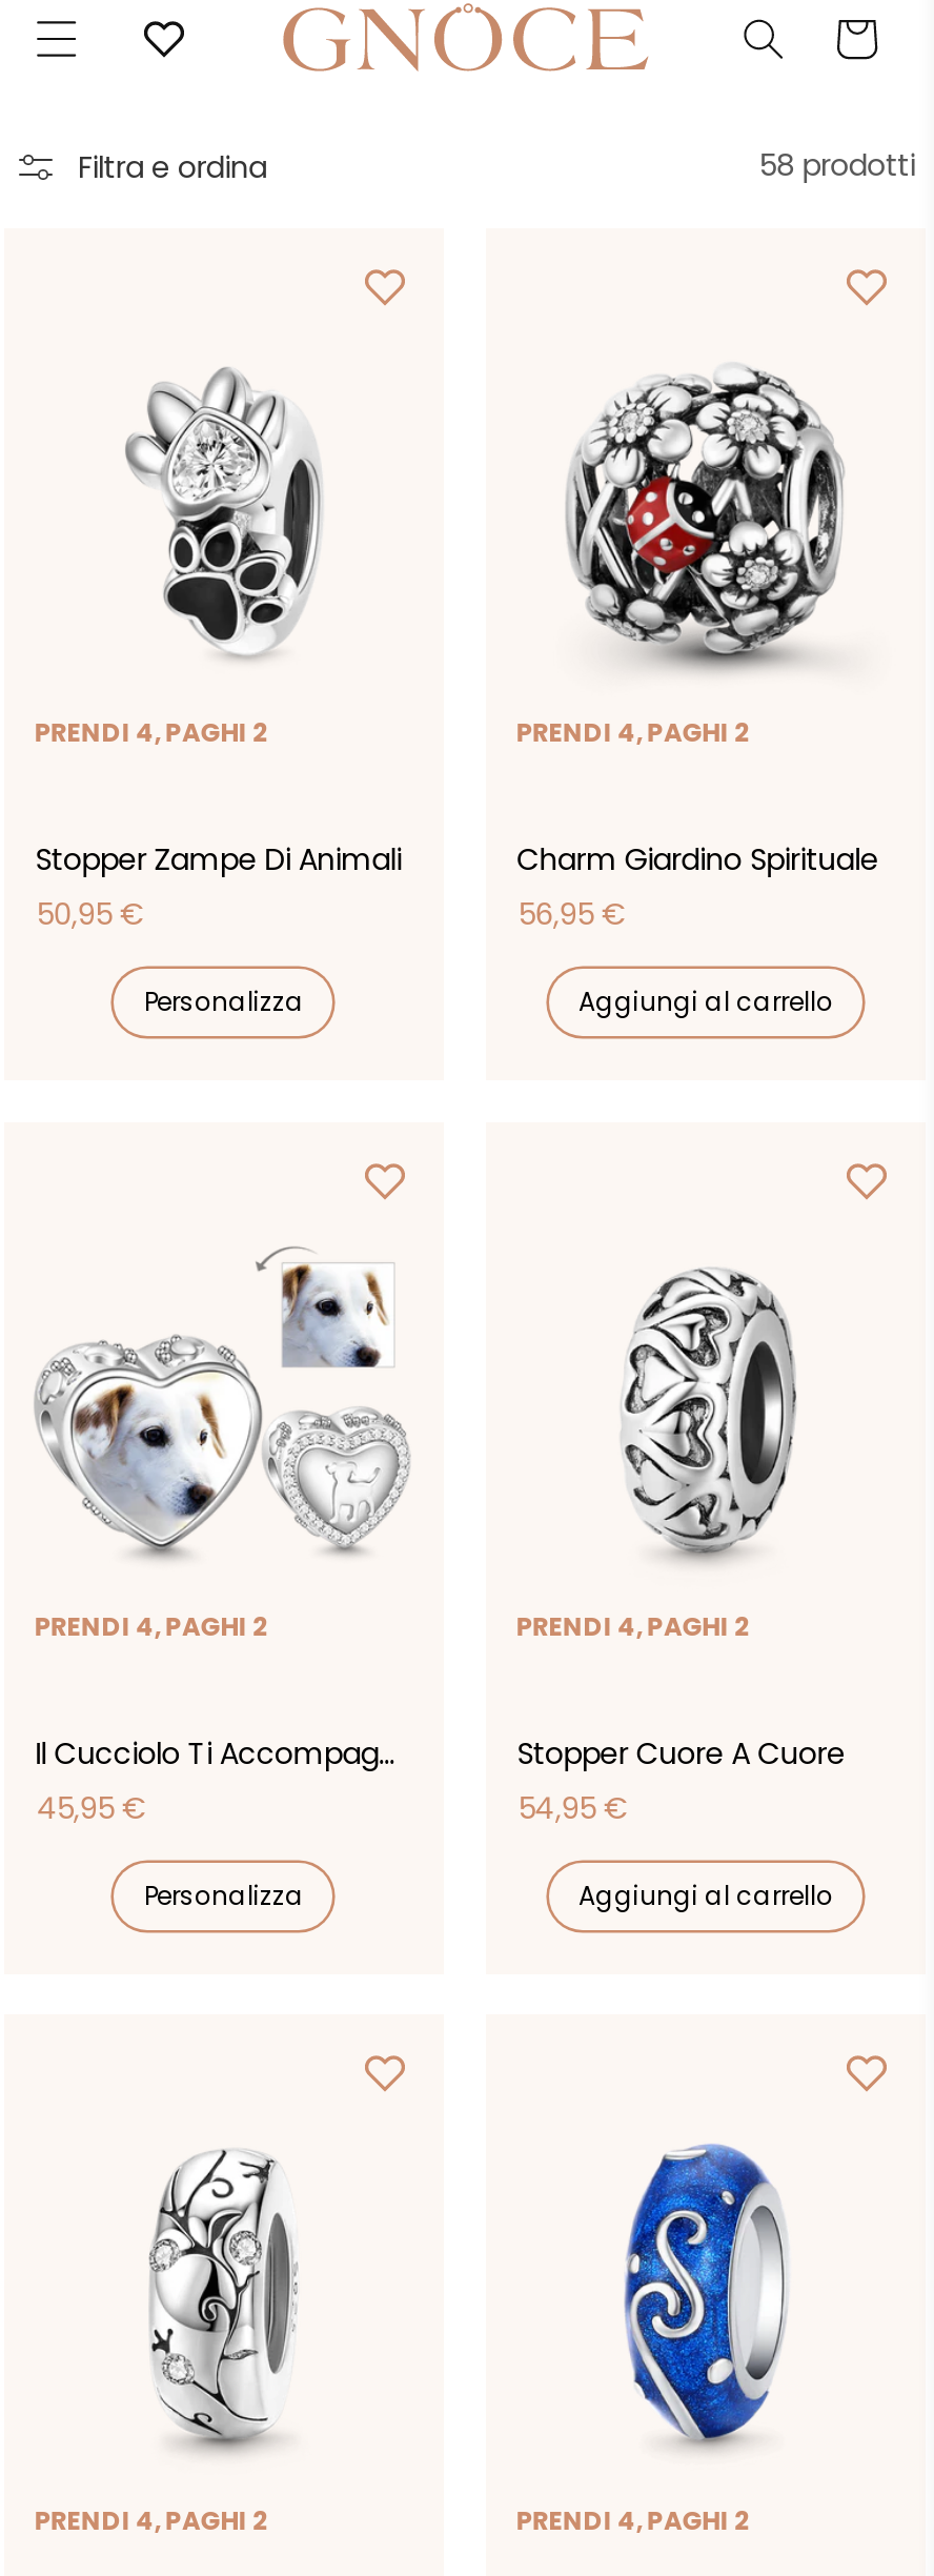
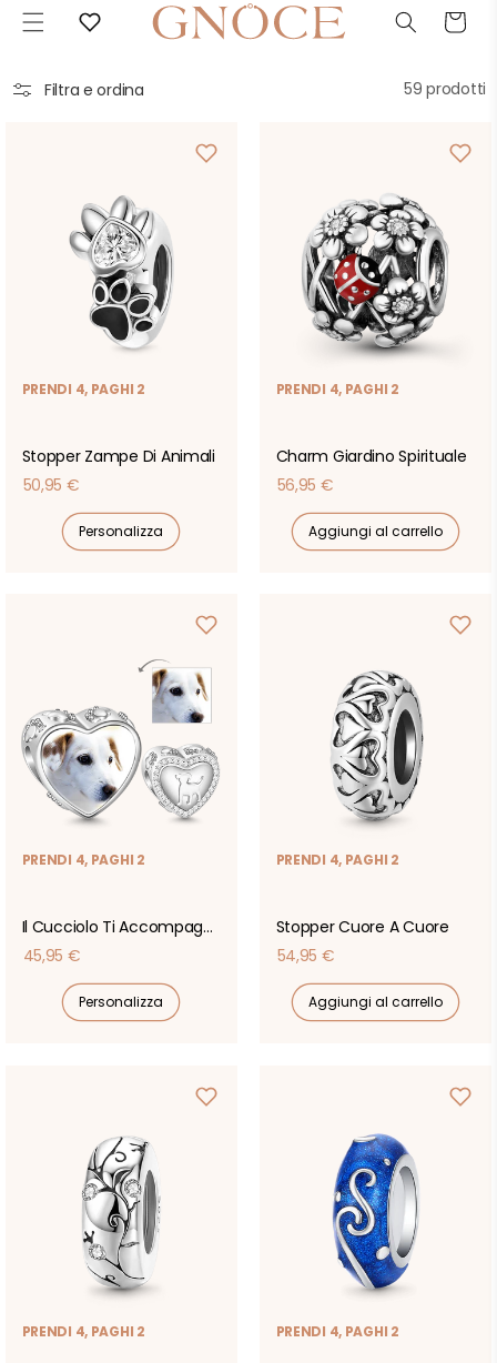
[760,144,915,186] 58 prodotti -> [404,78,486,100] 59 prodotti

